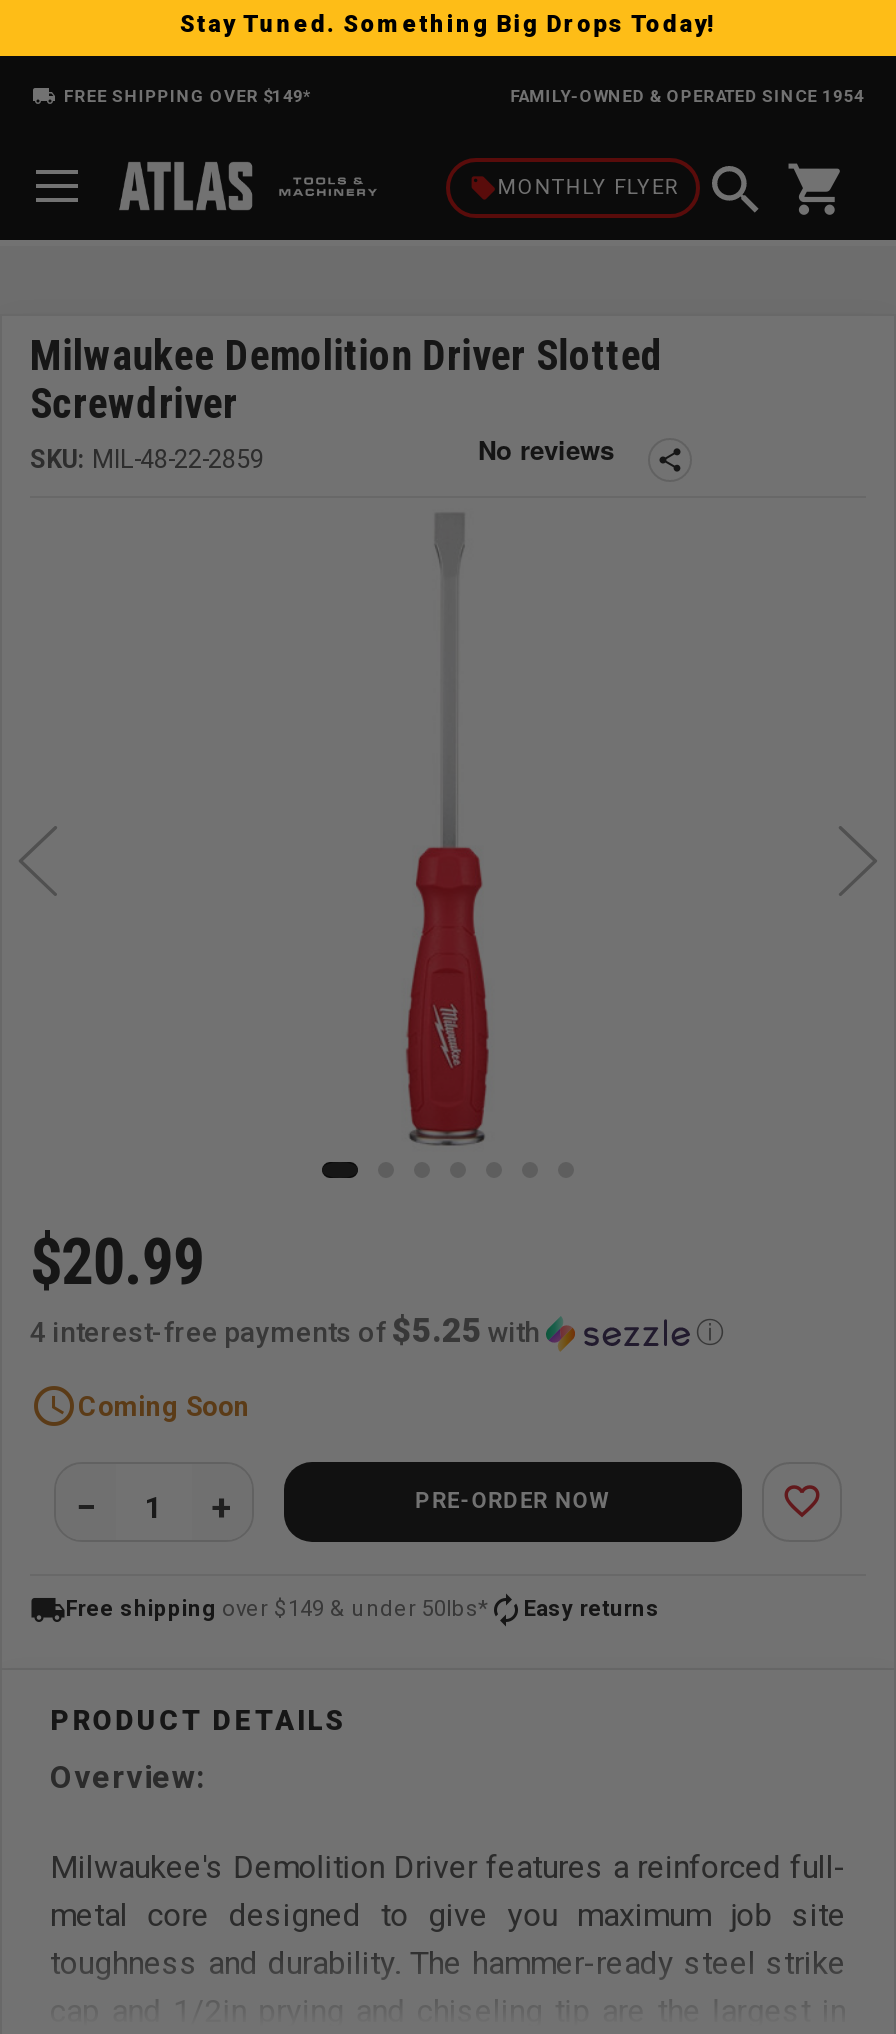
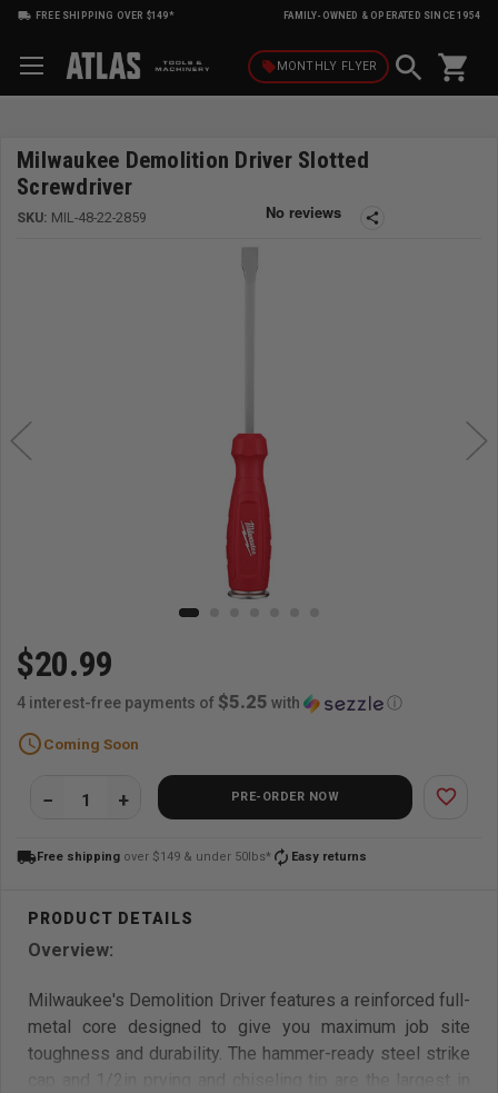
[180,10,716,38] Stay Tuned. Something Big Drops Today! -> none

